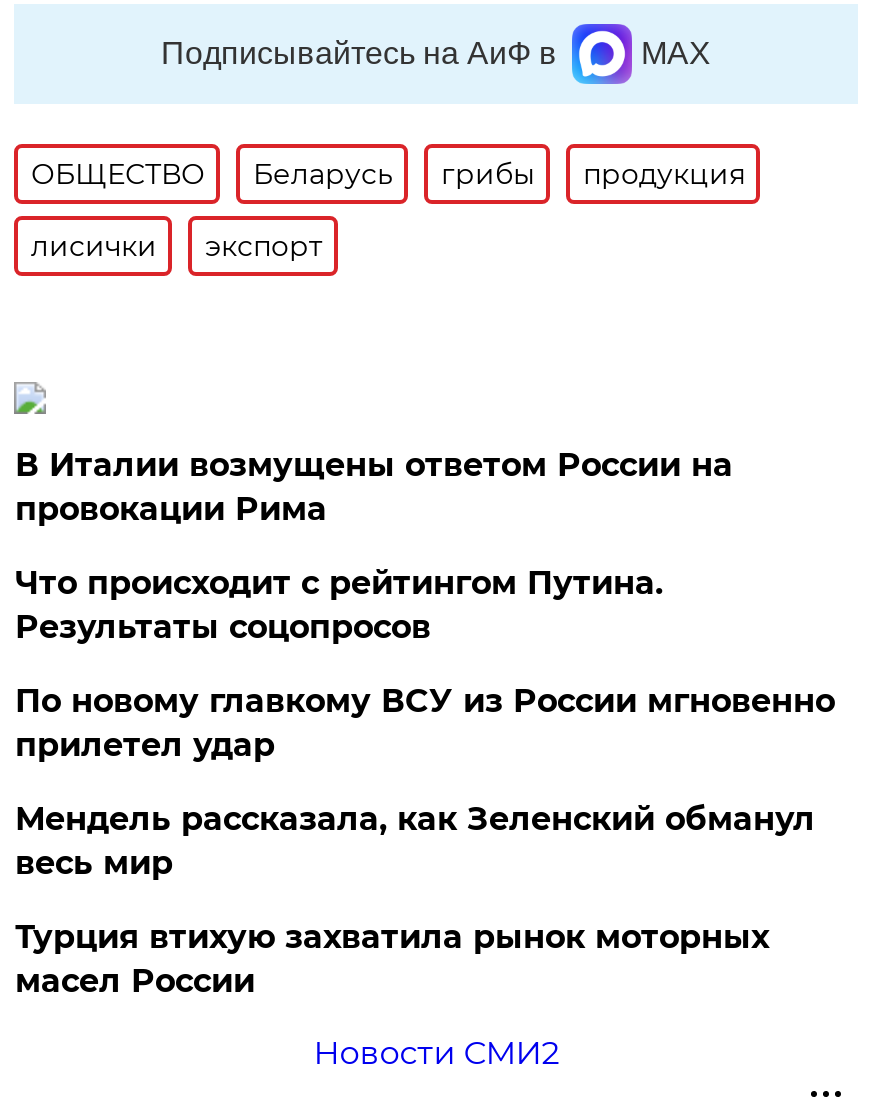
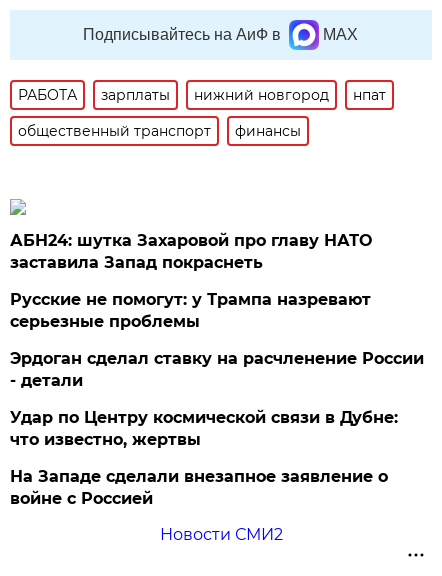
[31,156,745,192] ОБЩЕСТВО | Беларусь | грибы | продукция -> [18,86,386,104] РАБОТА | зарплаты | нижний новгород | нпат
[31,228,323,264] лисички | экспорт -> [18,122,301,140] общественный транспорт | финансы
[15,446,733,528] В Италии возмущены ответом России на | провокации Рима -> [10,231,372,272] АБН24: шутка Захаровой про главу НАТО | заставила Запад покраснеть
[15,564,663,646] Что происходит с рейтингом Путина. | Результаты соцопросов -> [10,290,371,331] Русские не помогут: у Трампа назревают | серьезные проблемы
[15,682,835,764] По новому главкому ВСУ из России мгновенно | прилетел удар -> [10,349,424,390] Эрдоган сделал ставку на расчленение России | - детали
[15,800,815,882] Мендель рассказала, как Зеленский обманул | весь мир -> [10,408,398,449] Удар по Центру космической связи в Дубне: | что известно, жертвы
[15,918,769,1000] Турция втихую захватила рынок моторных | масел России -> [10,467,388,508] На Западе сделали внезапное заявление о | войне с Россией

